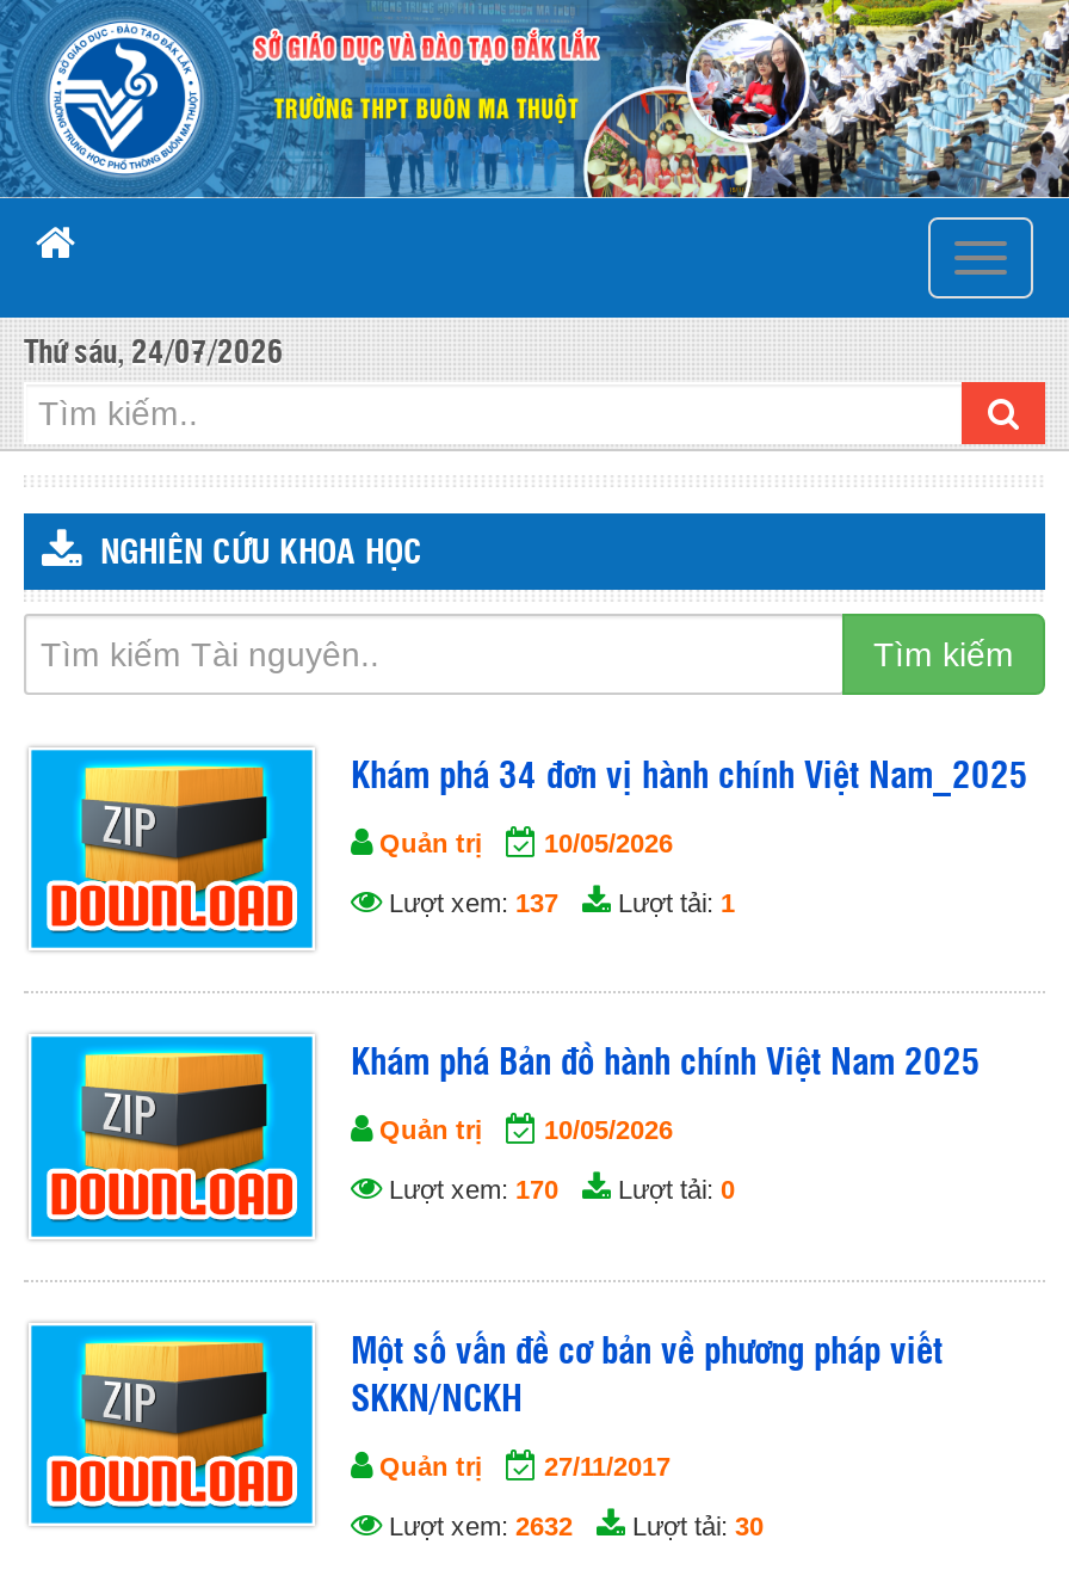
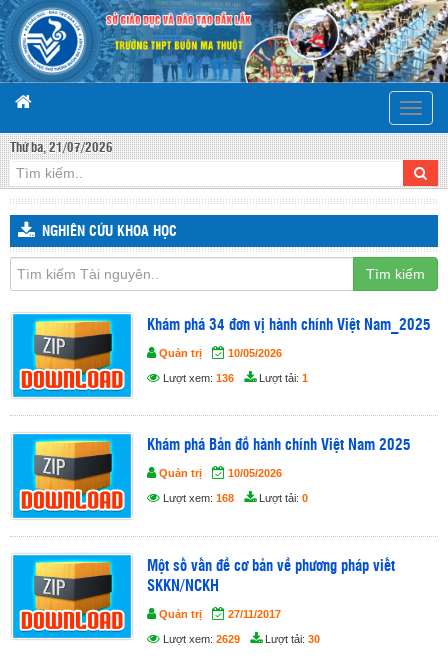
[24,339,284,370] Thứ sáu, 24/07/2026 -> [10,142,113,155] Thứ ba, 21/07/2026
[382,888,735,917] Lượt xem: 137 Lượt tải: 1 -> [160,372,308,384] Lượt xem: 136 Lượt tải: 1
[382,1176,735,1204] Lượt xem: 170 Lượt tải: 0 -> [160,492,308,504] Lượt xem: 168 Lượt tải: 0
[382,1511,764,1540] Lượt xem: 2632 Lượt tải: 30 -> [160,633,320,645] Lượt xem: 2629 Lượt tải: 30

